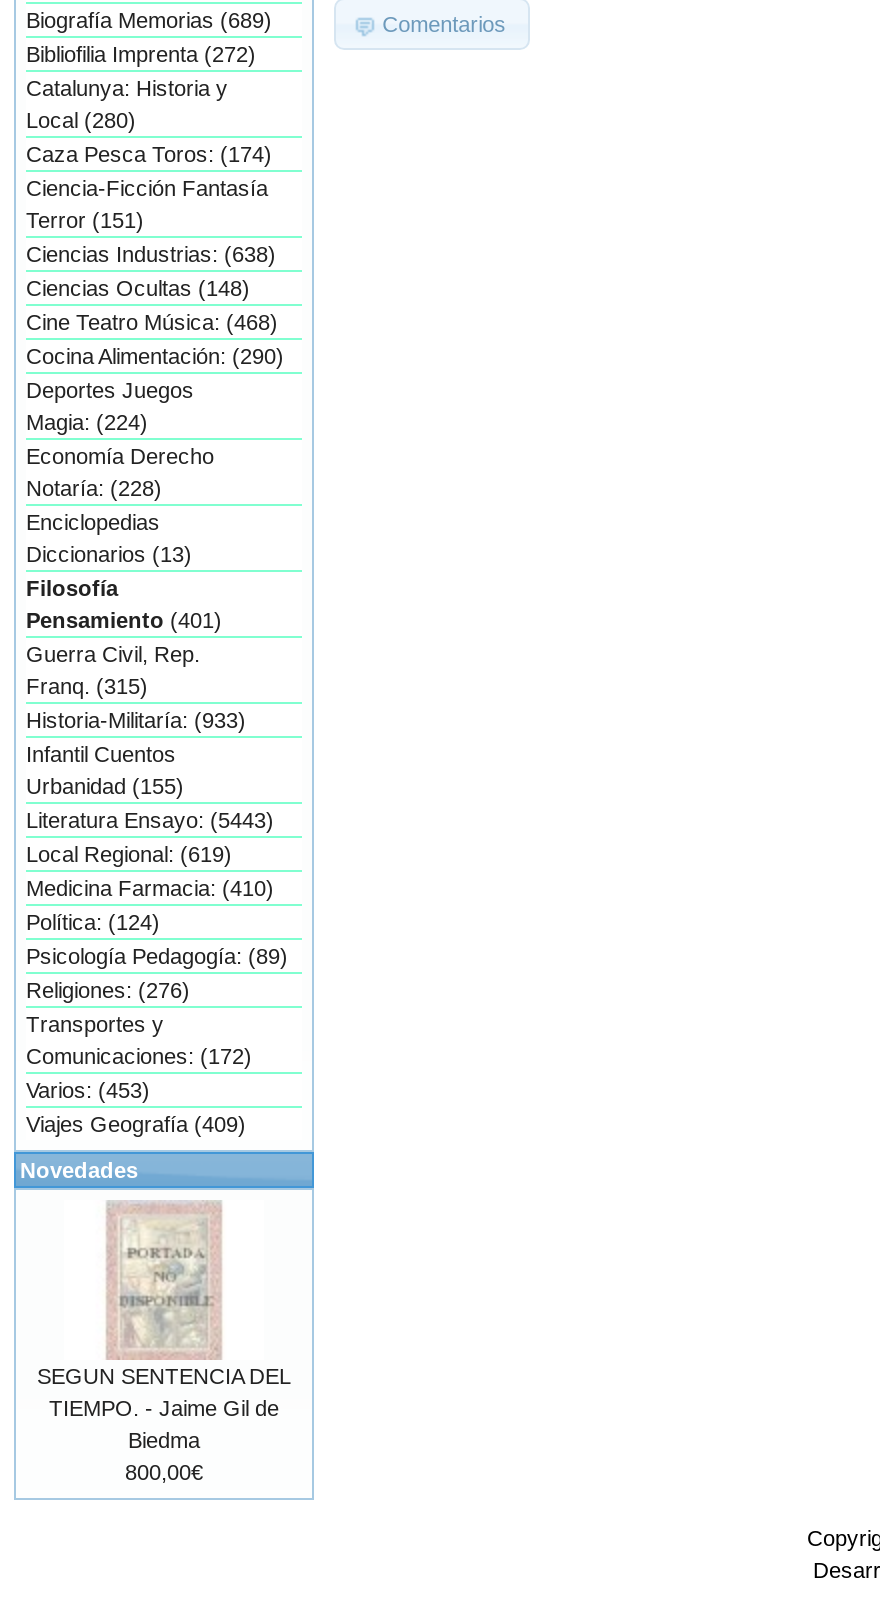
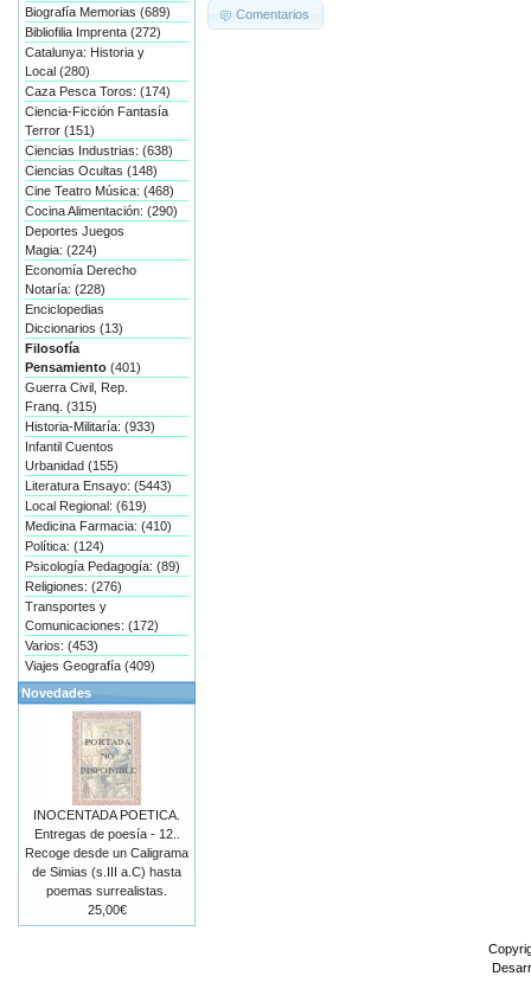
[37,1364,291,1484] SEGUN SENTENCIA DEL | TIEMPO. - Jaime Gil de | Biedma | 800,00€ -> [25,808,188,917] INOCENTADA POETICA. | Entregas de poesía - 12.. | Recoge desde un Caligrama | de Simias (s.III a.C) hasta | poemas surrealistas. | 25,00€

